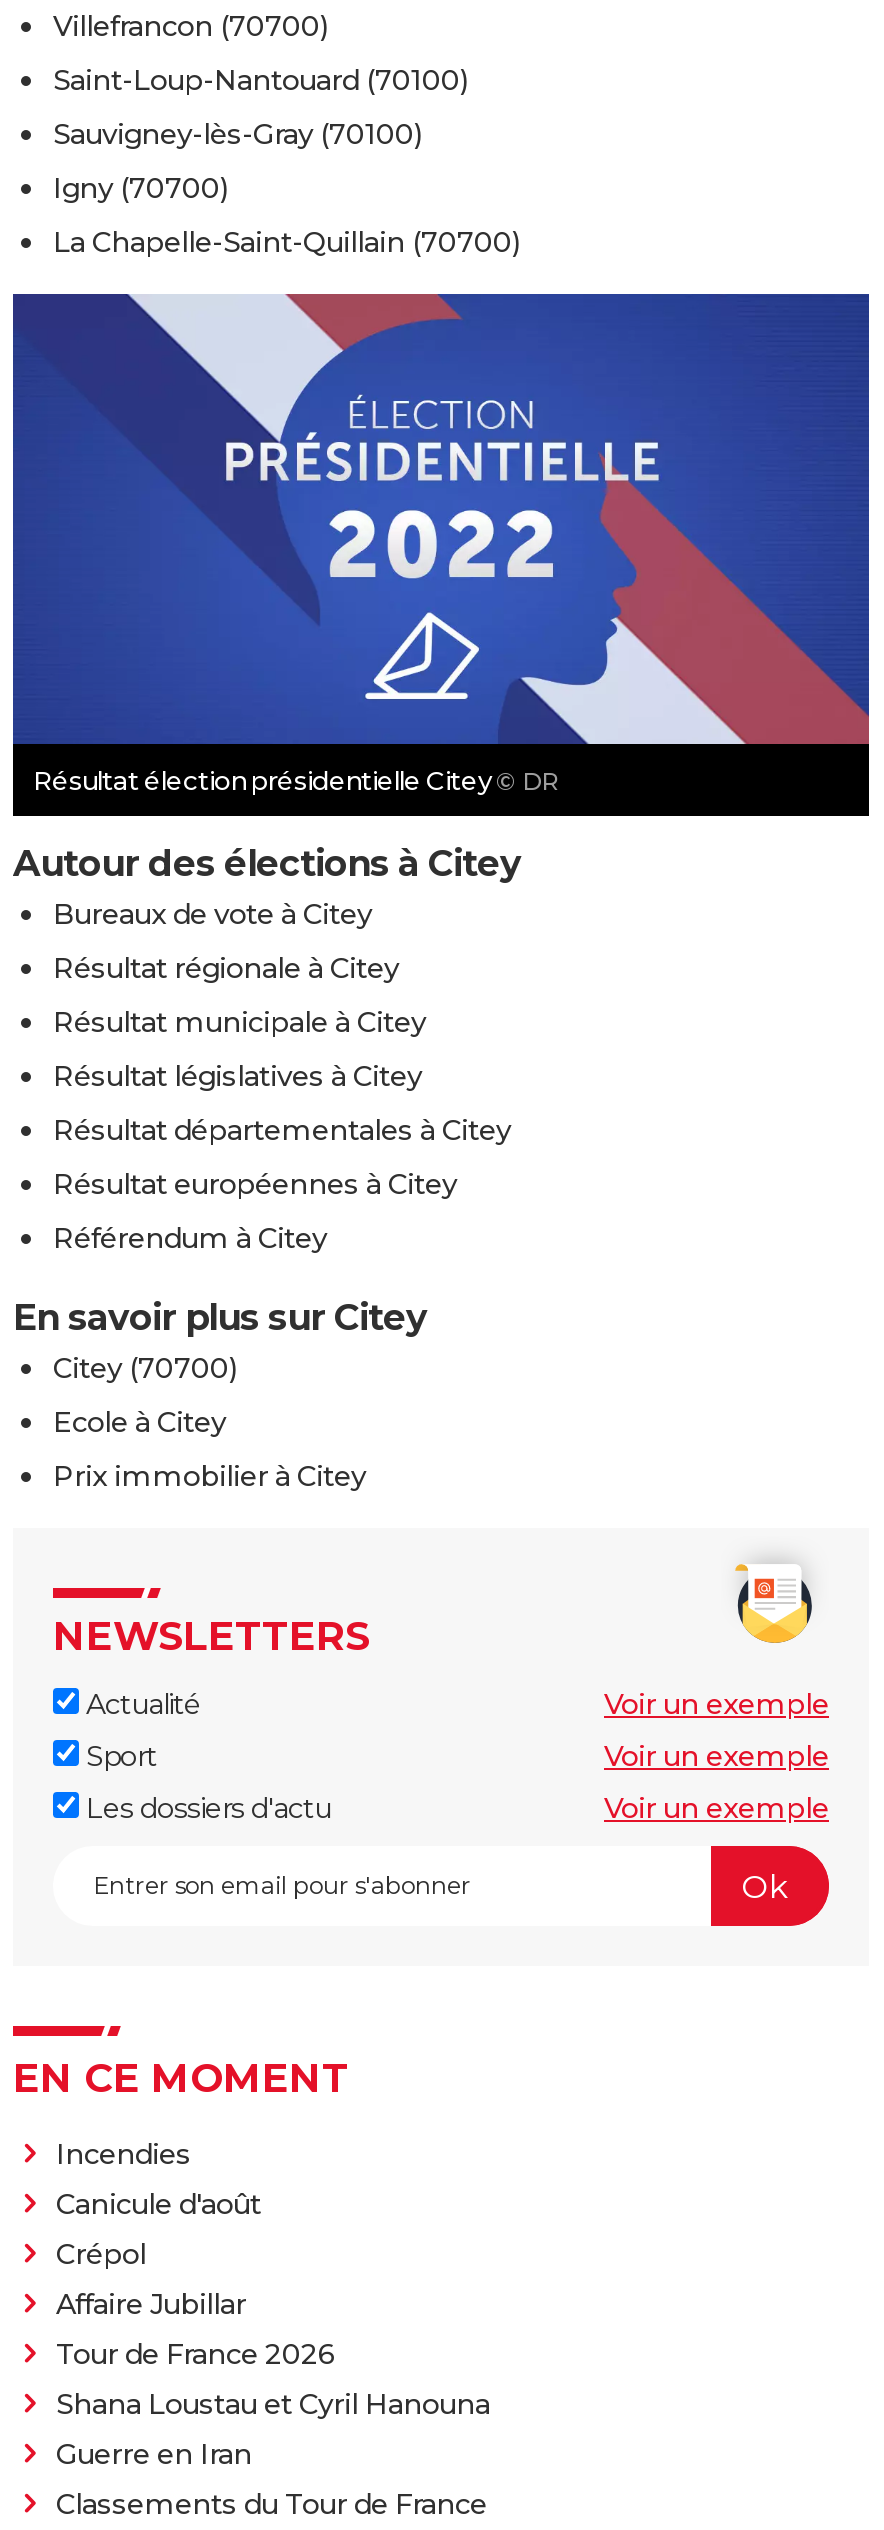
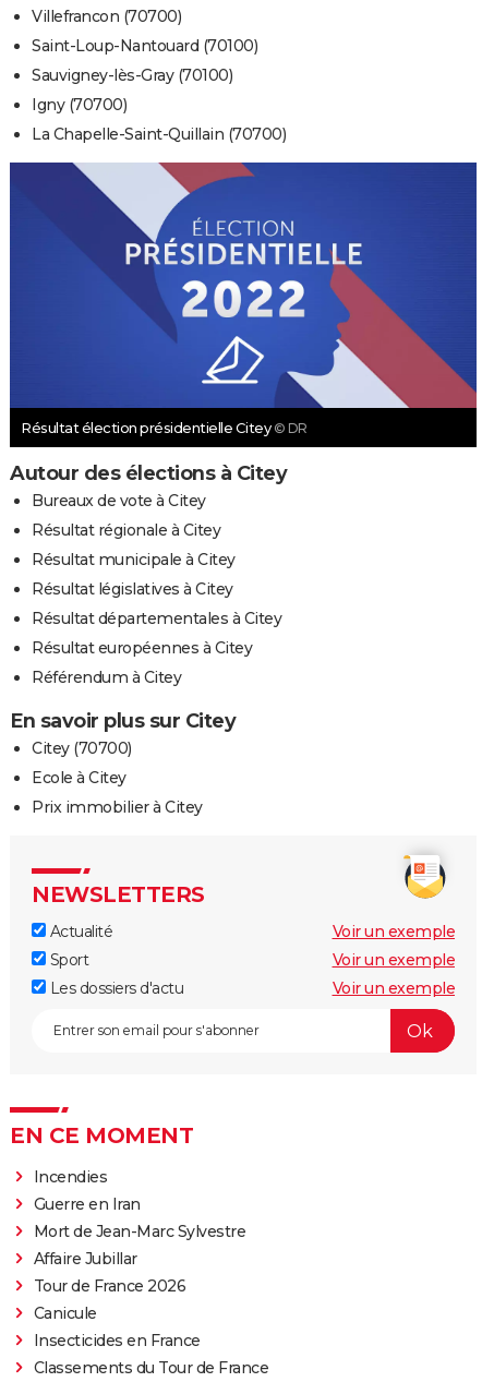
[56,2187,261,2273] Canicule d'août | Crépol -> [33,1222,245,1242] Mort de Jean-Marc Sylvestre
[56,2387,490,2423] Shana Loustau et Cyril Hanouna -> [33,1304,200,1351] Canicule | Insecticides en France
moved [56,2437,252,2473] -> [33,1195,140,1214]: Guerre en Iran

